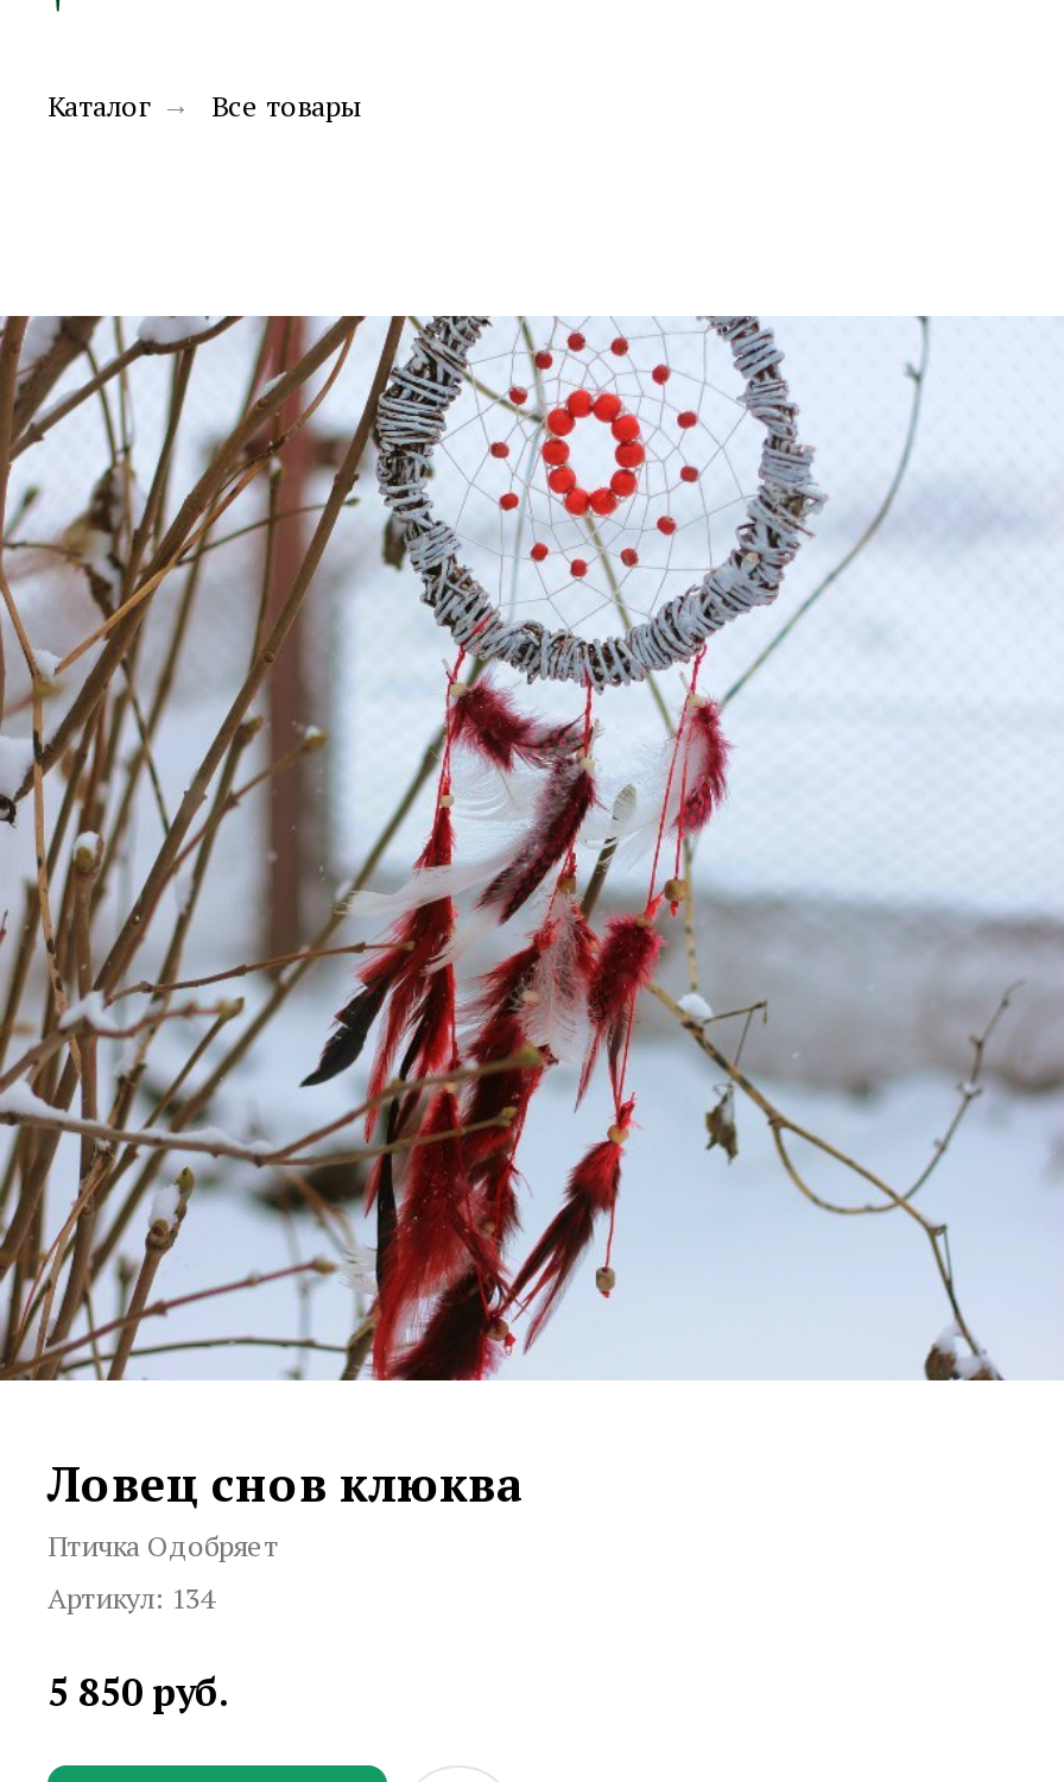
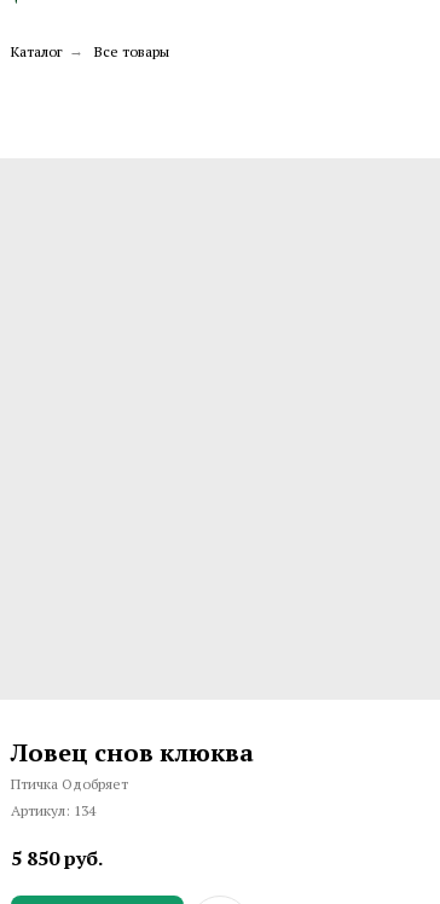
[7,314,1057,1383] [image] -> none

